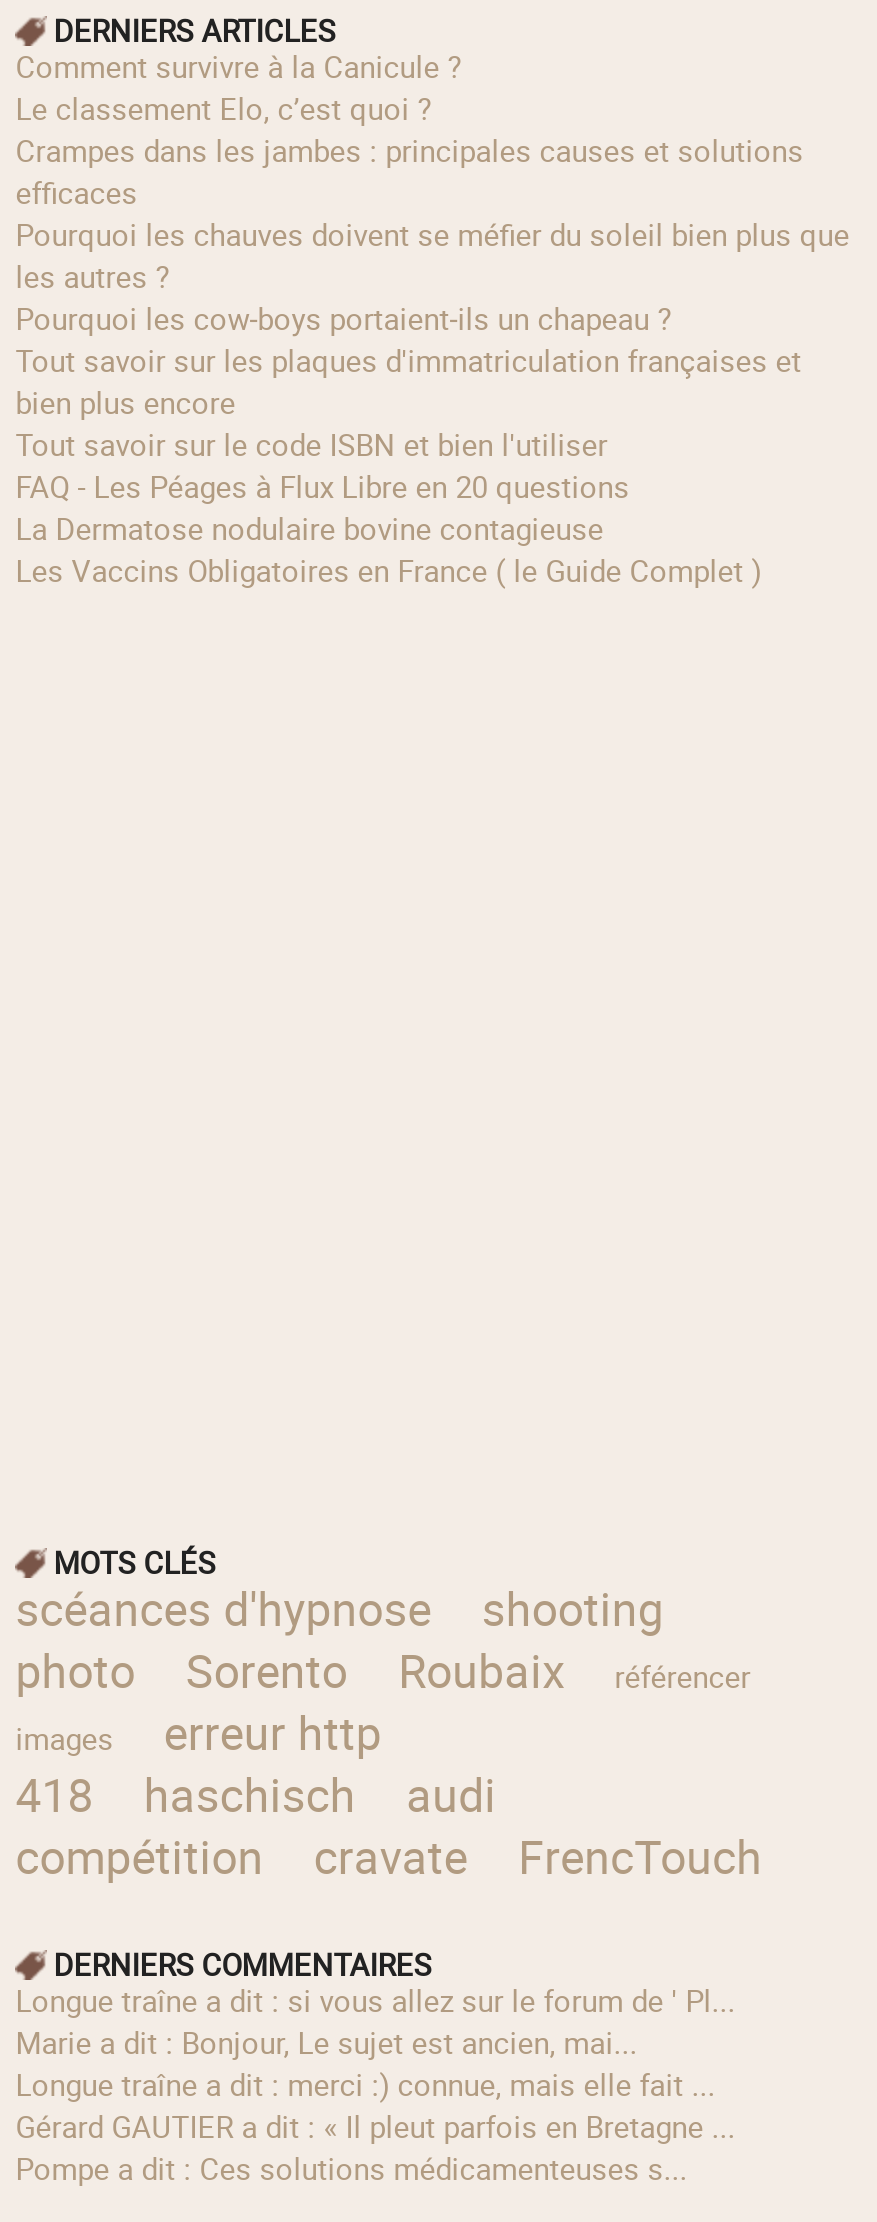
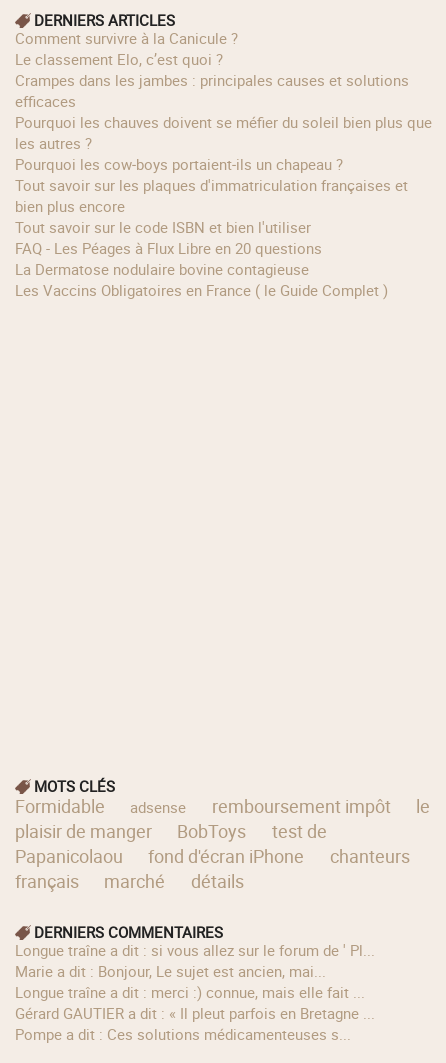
[15,1578,762,1888] scéances d'hypnose | shooting | photo | Sorento | Roubaix | référencer | images | erreur http | 418 | haschisch | audi | compétition | cravate | FrencTouch -> [15,794,430,893] Formidable | adsense | remboursement impôt | le | plaisir de manger | BobToys | test de | Papanicolaou | fond d'écran iPhone | chanteurs | français | marché | détails

